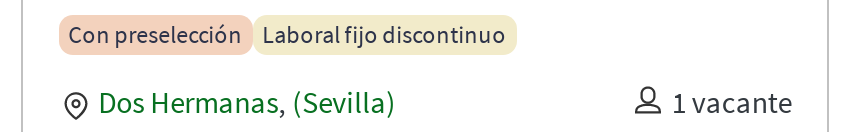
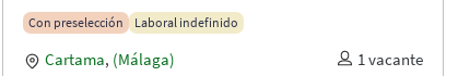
[262,18,506,48] Laboral fijo discontinuo -> [134,14,238,31] Laboral indefinido
[98,82,396,120] Dos Hermanas, (Sevilla) -> [44,49,174,70] Cartama, (Málaga)

